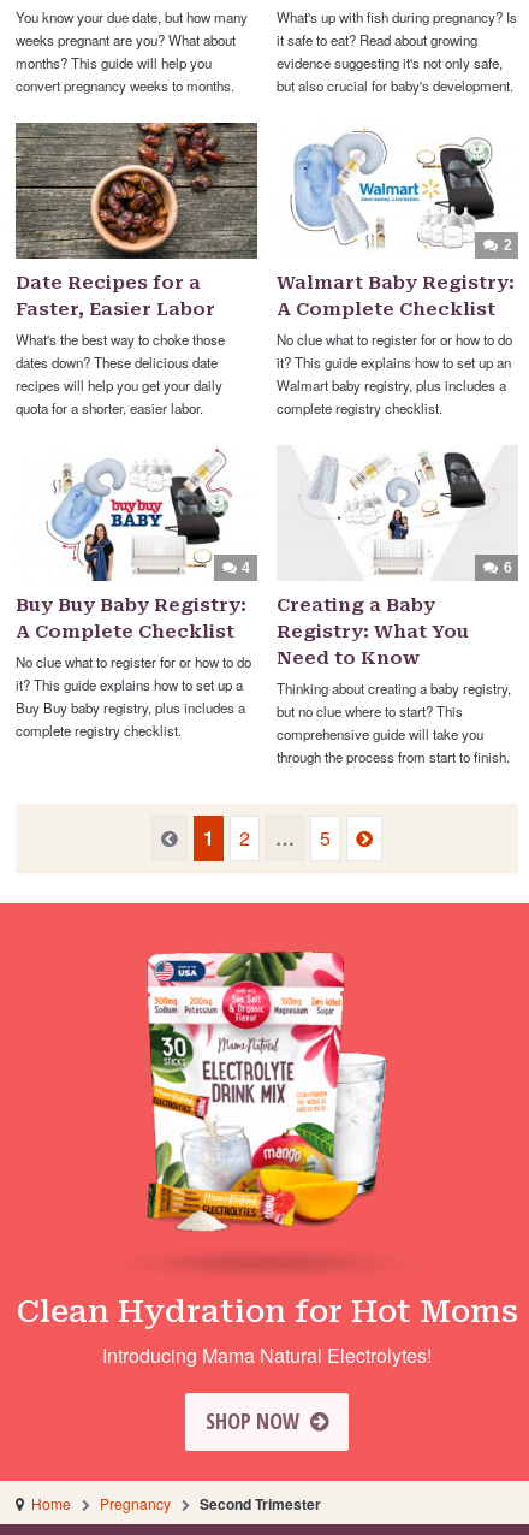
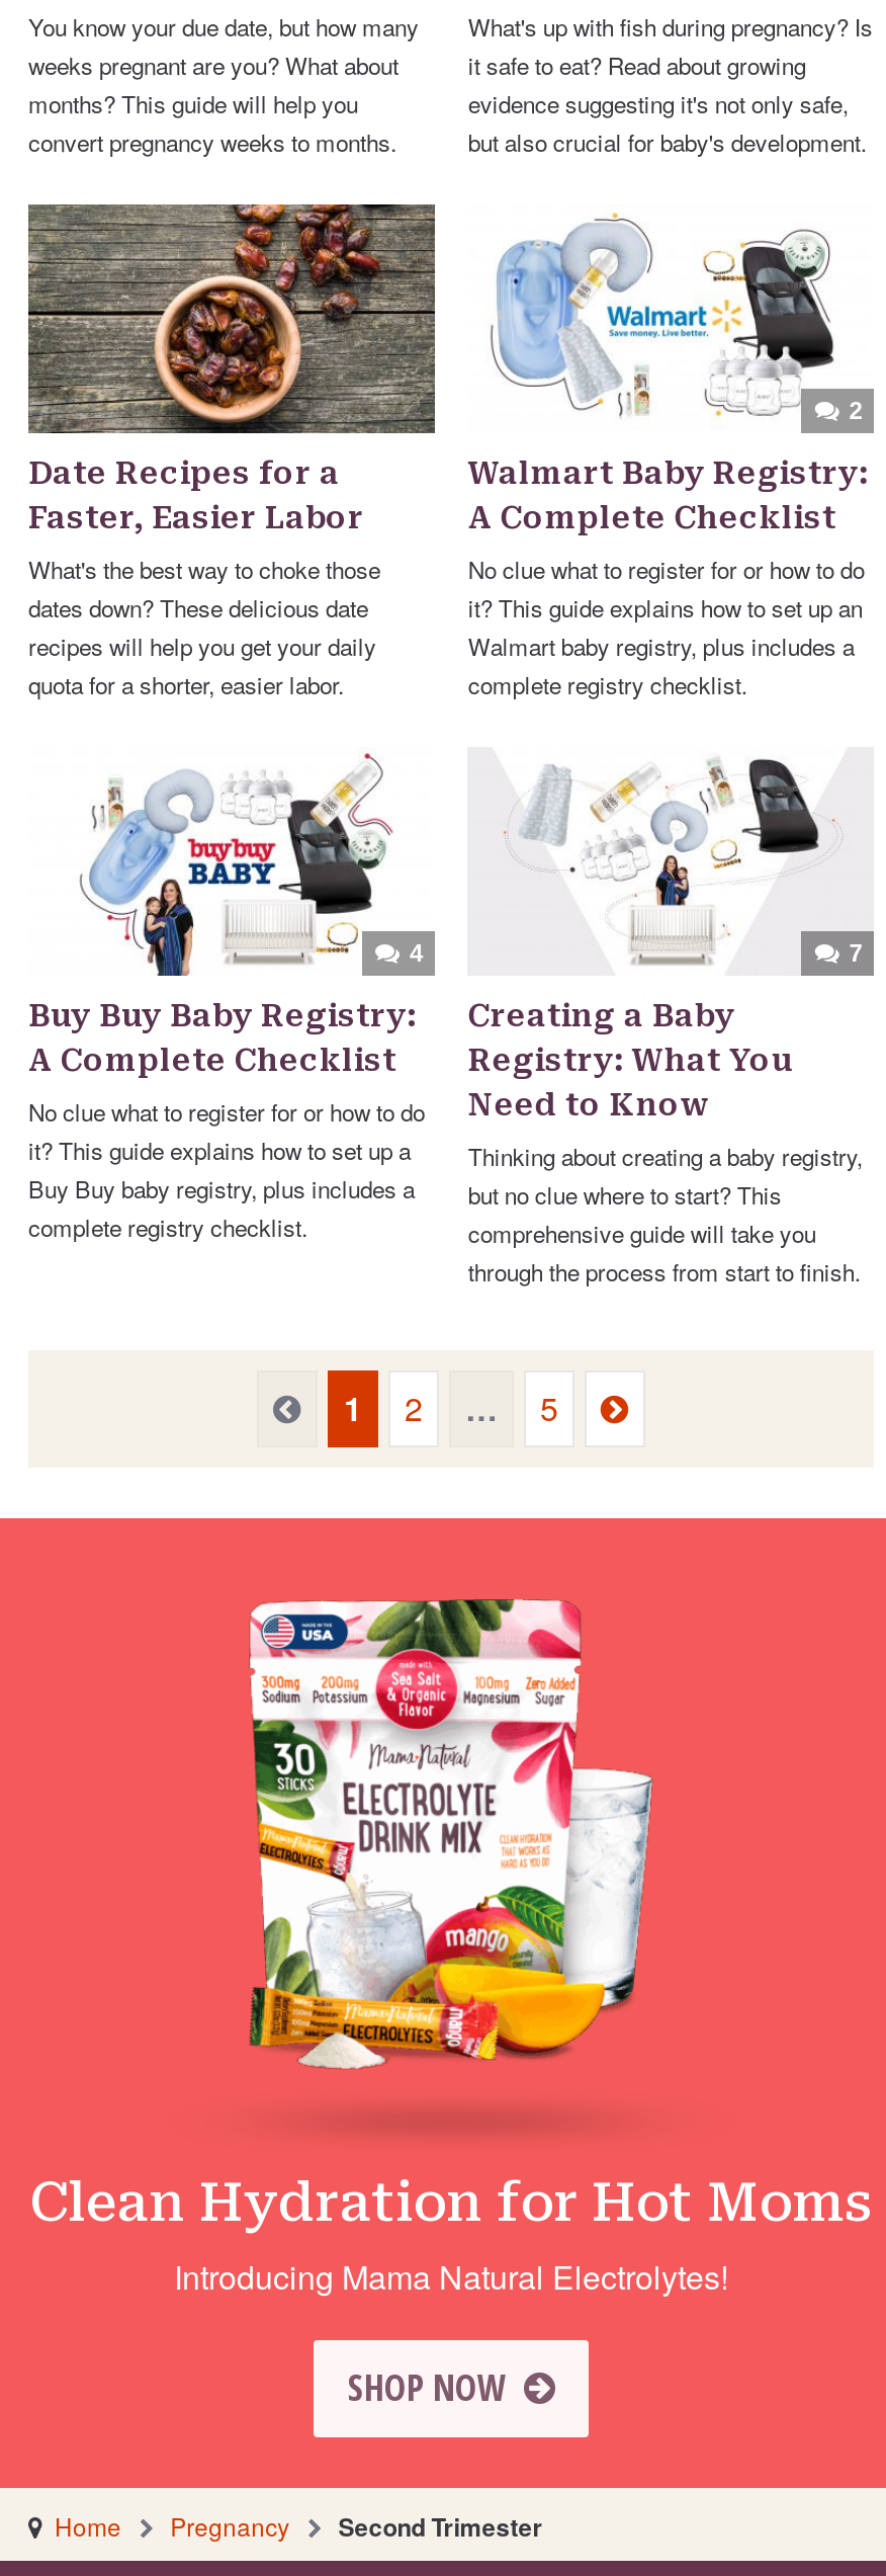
[500,559,512,576] 6 -> [843,939,864,968] 7

